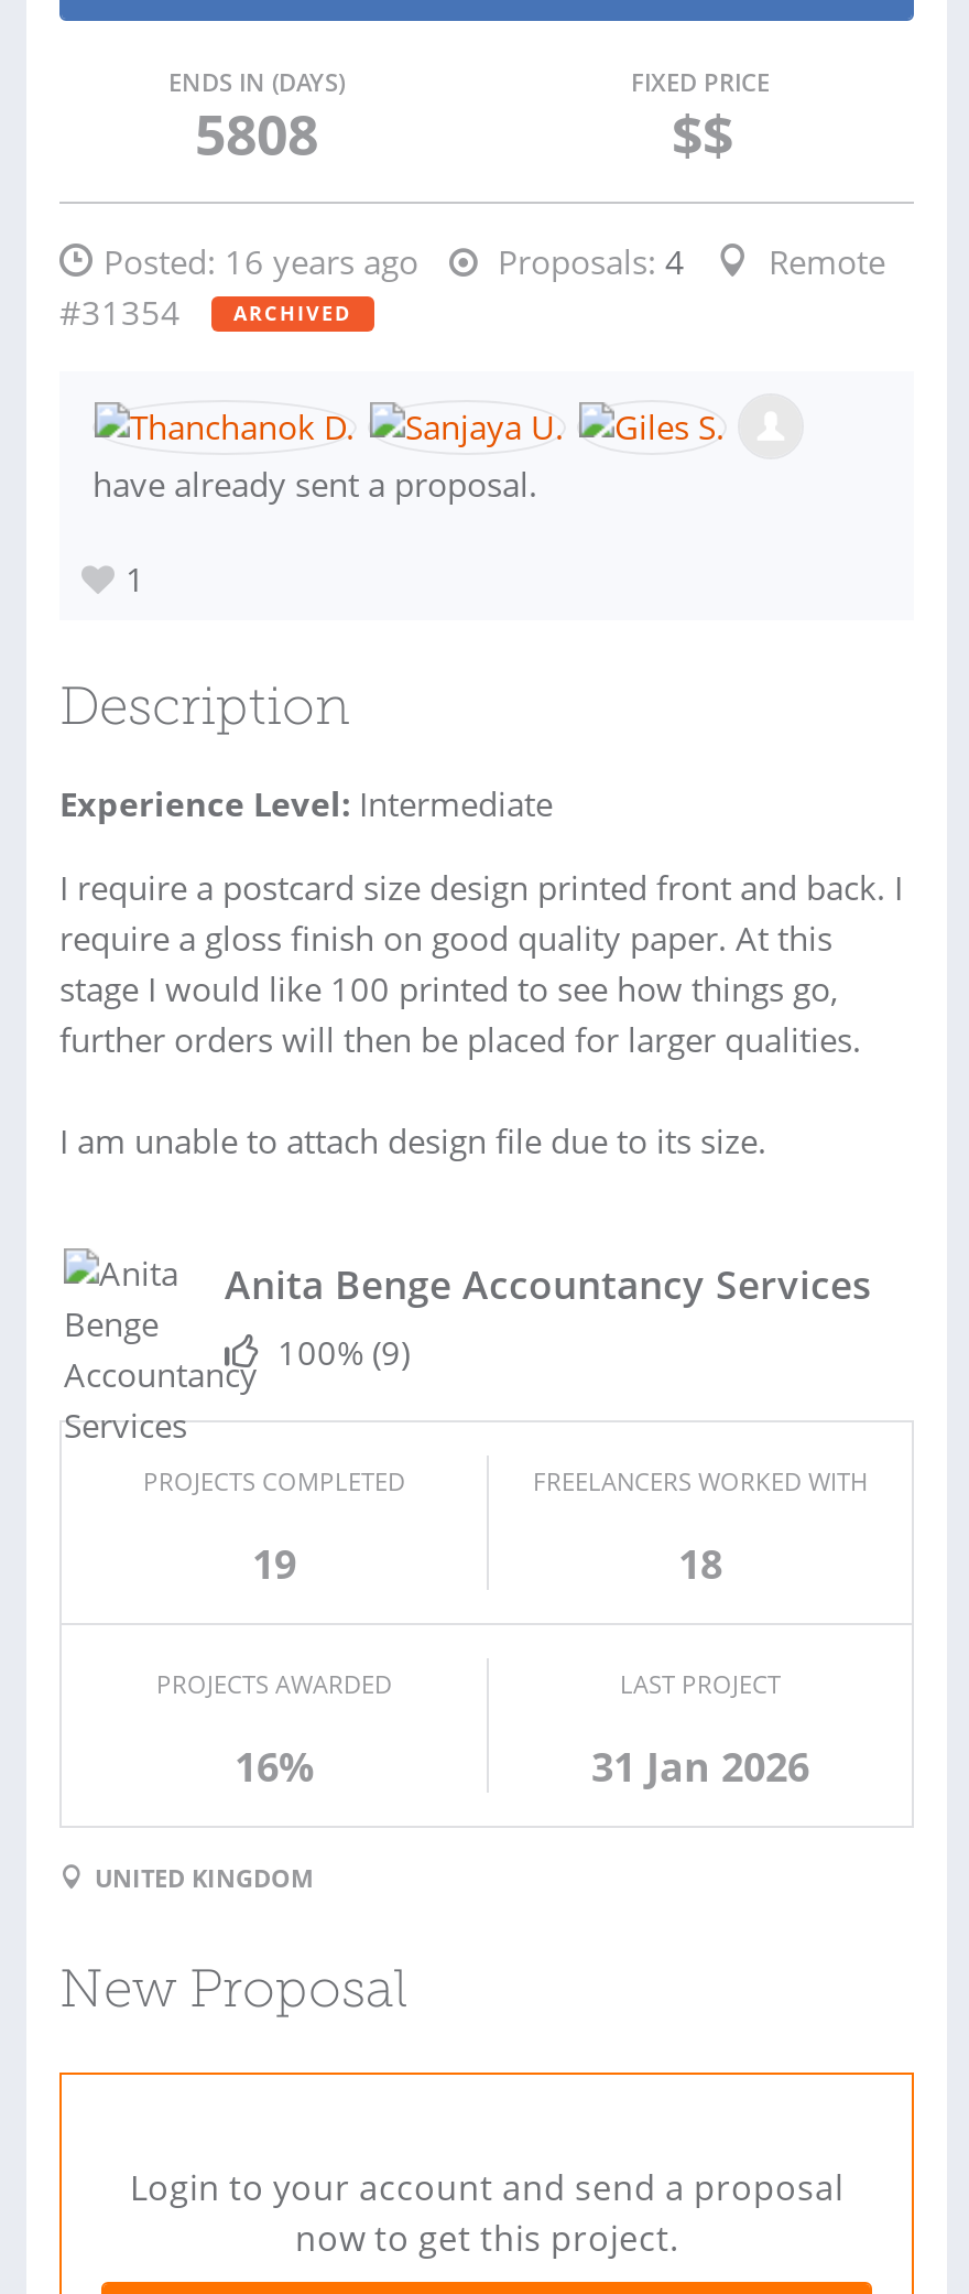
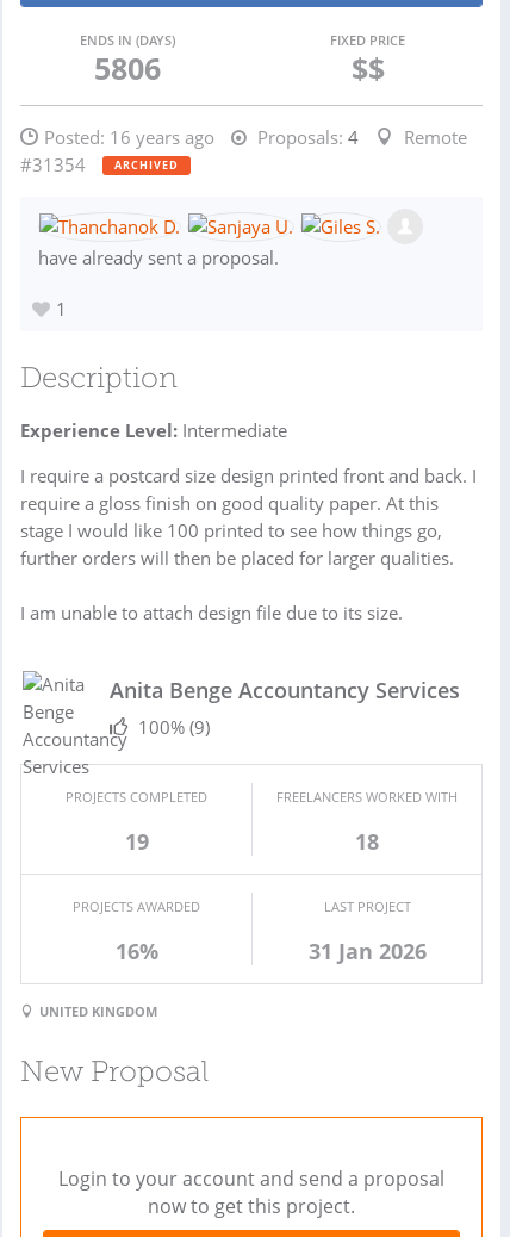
[195,96,318,171] 5808 -> [94,48,160,88] 5806

